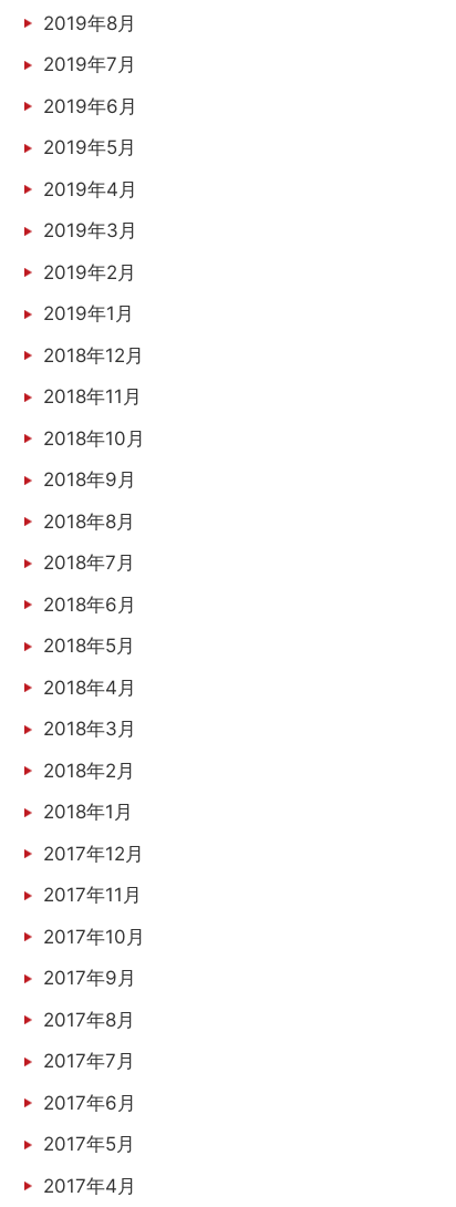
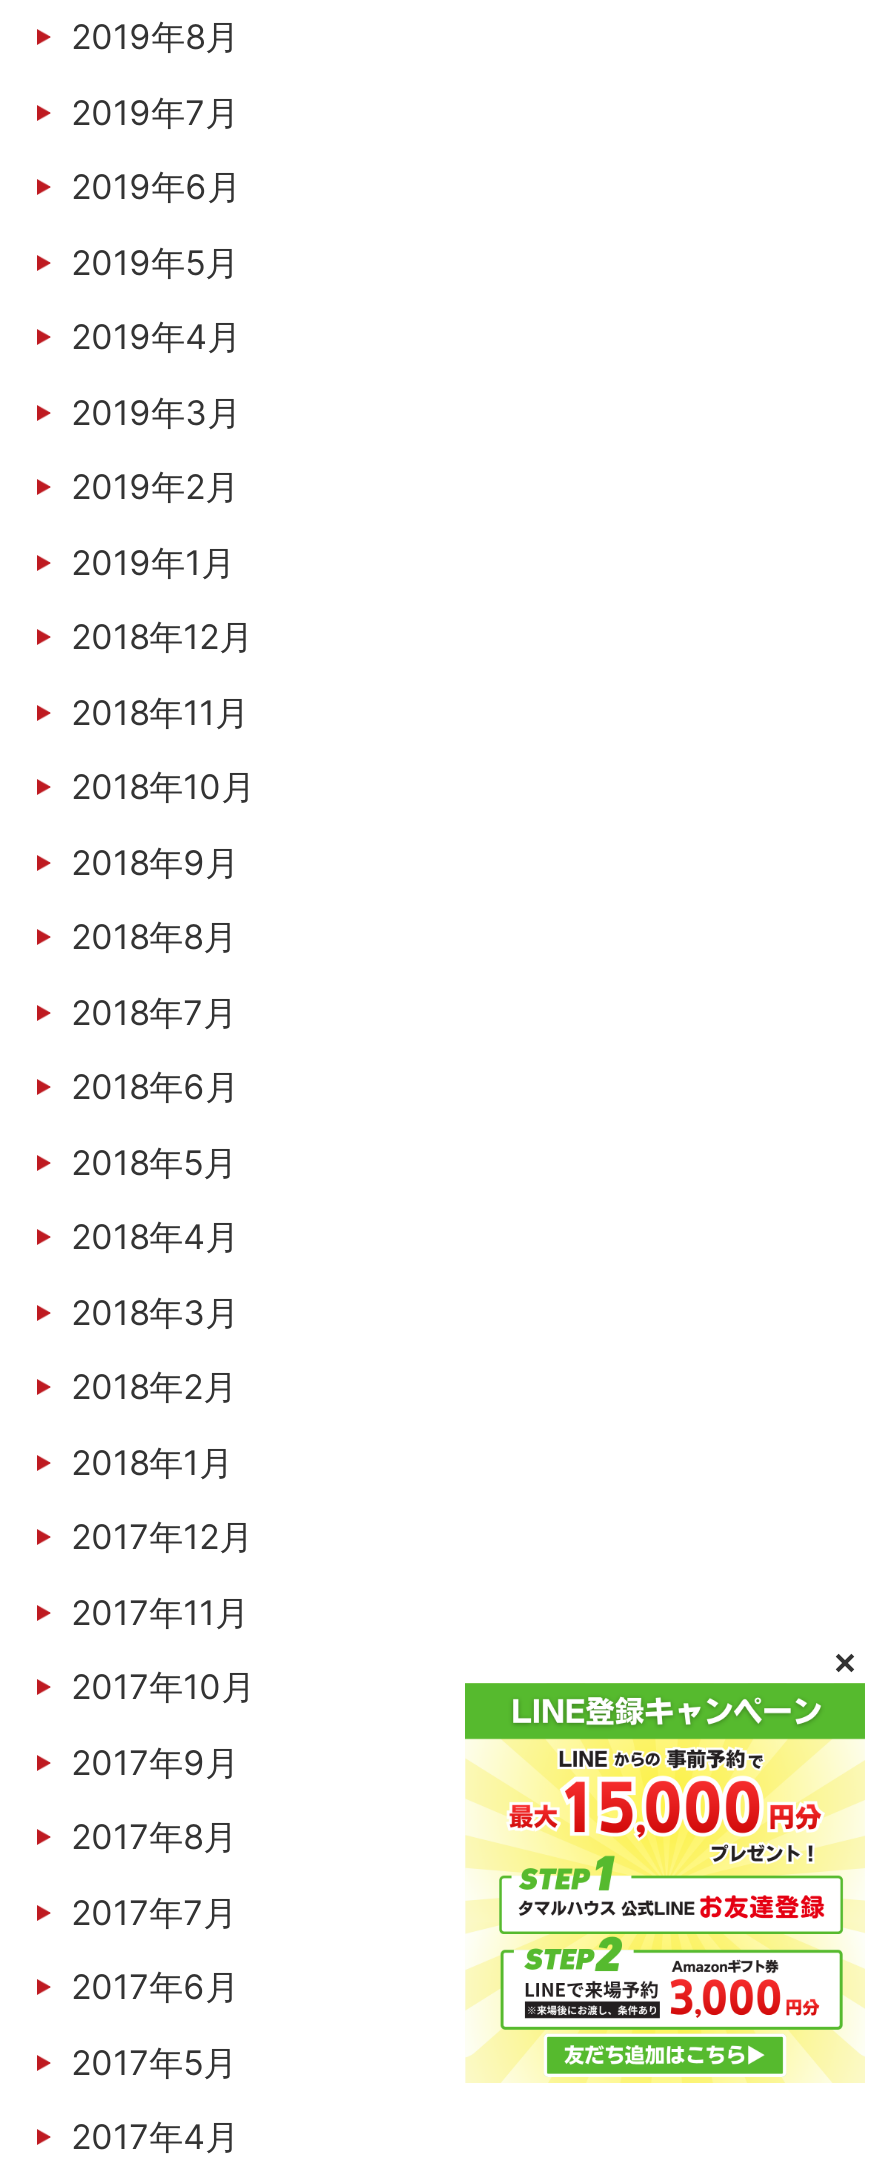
none -> [463,1653,867,2085] [image]

